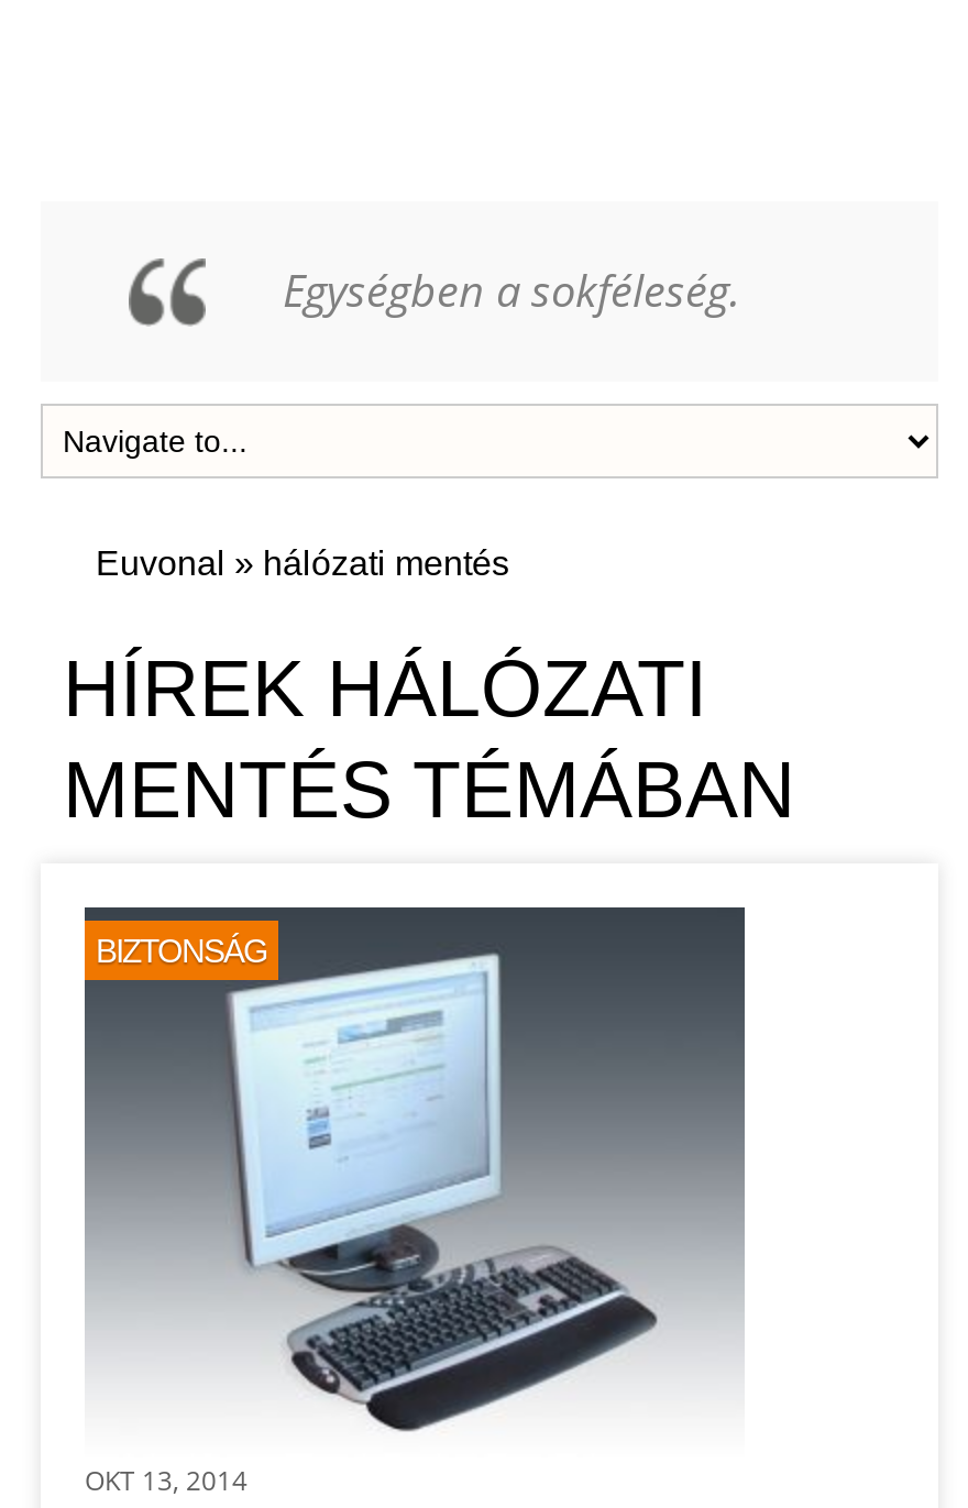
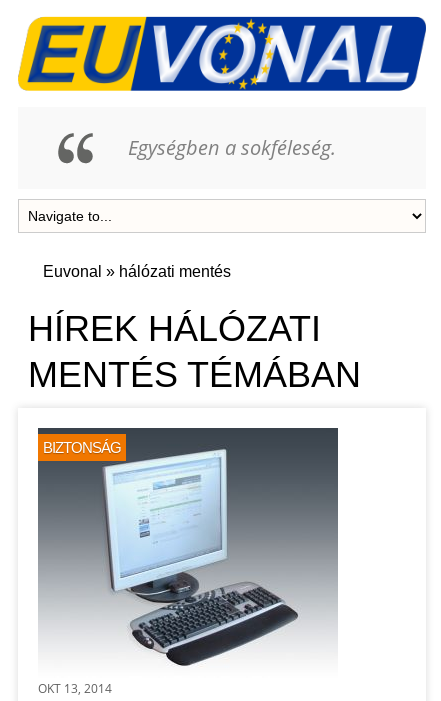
none -> [17,16,427,92] [image]

